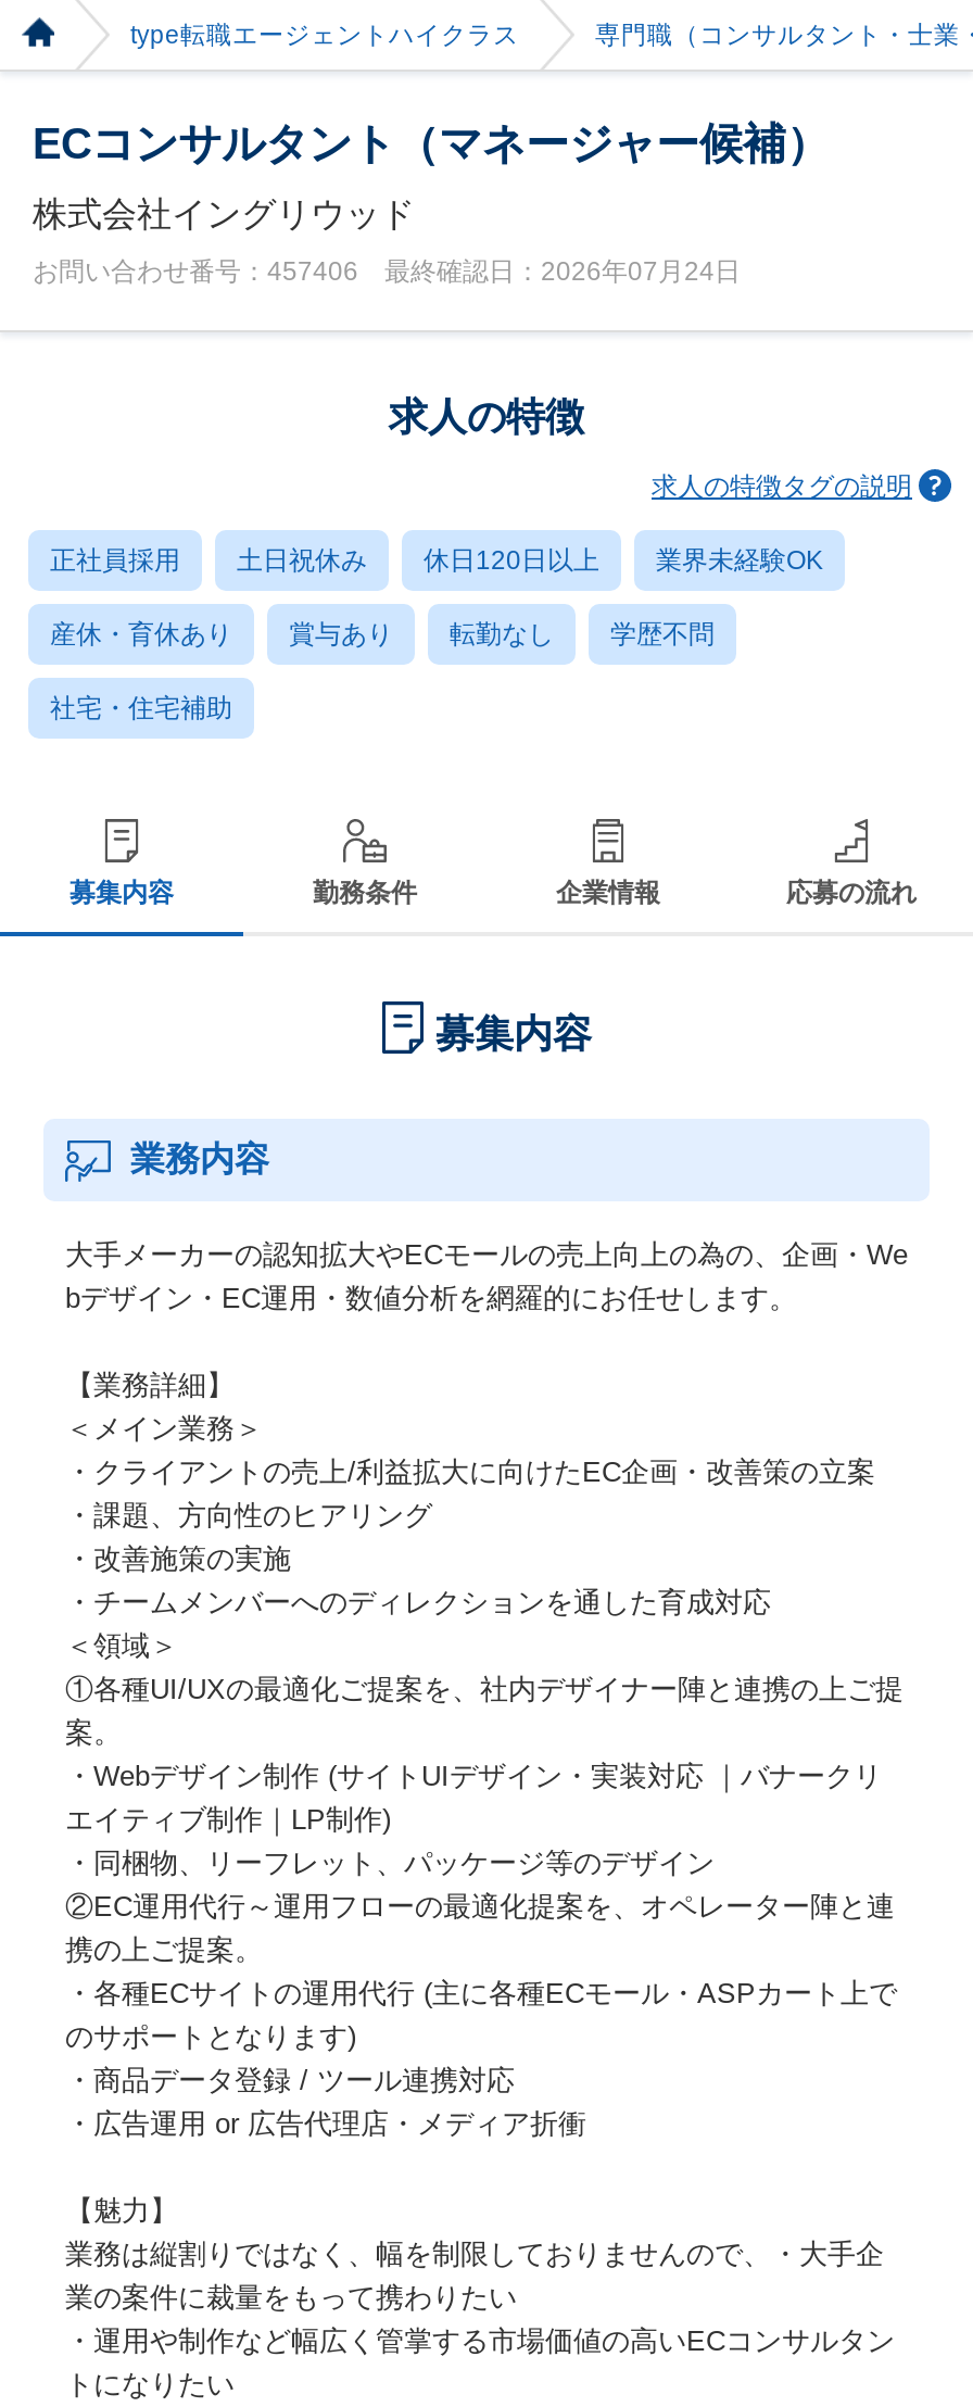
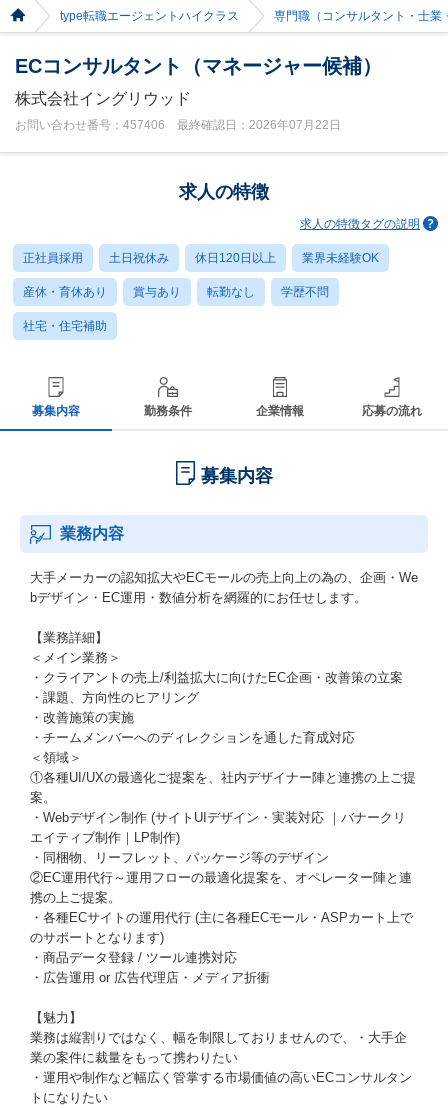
[33,256,741,287] お問い合わせ番号：457406 最終確認日：2026年07月24日 -> [15,118,341,132] お問い合わせ番号：457406 最終確認日：2026年07月22日

